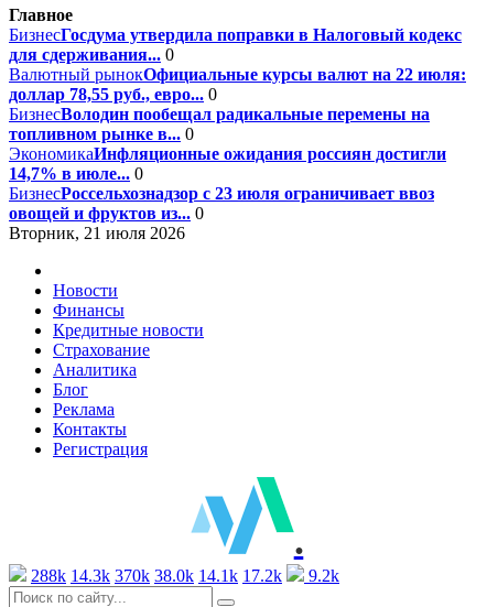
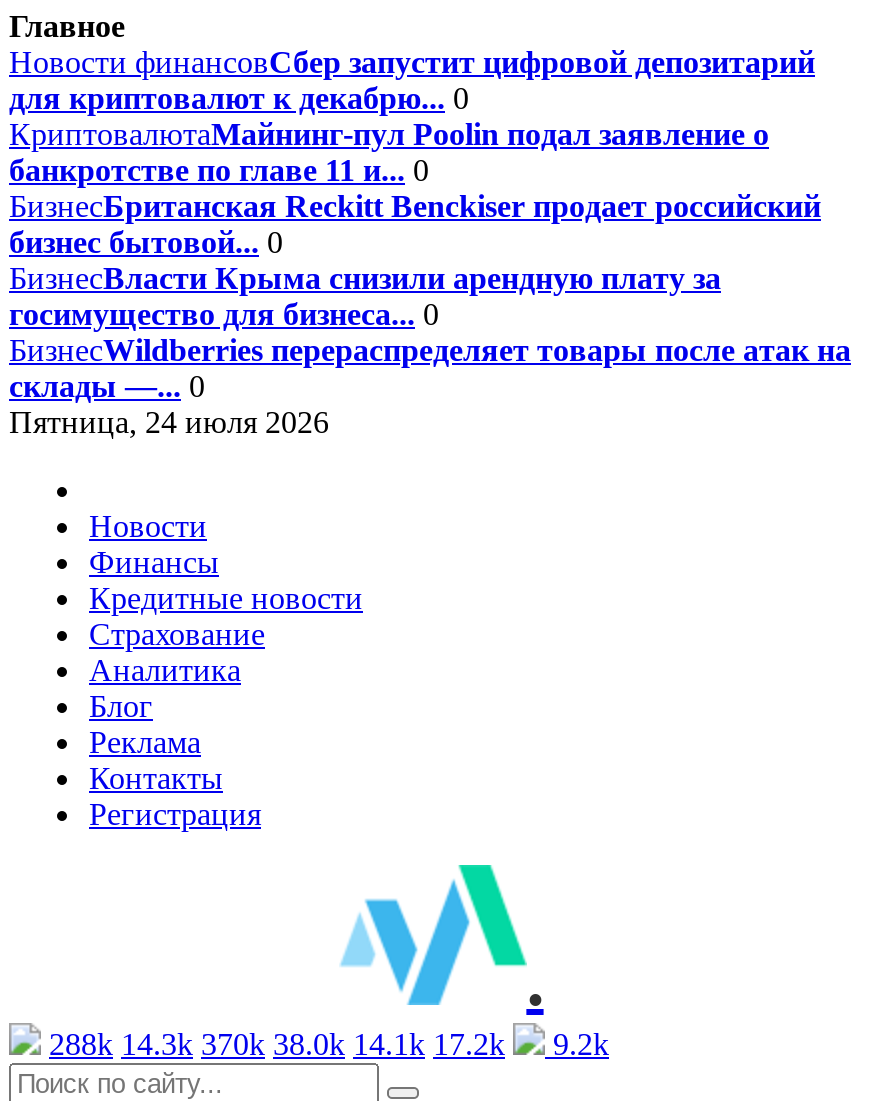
[9,25,466,242] БизнесГосдума утвердила поправки в Налоговый кодекс | для сдерживания... 0 | Валютный рынокОфициальные курсы валют на 22 июля: | доллар 78,55 руб., евро... 0 | БизнесВолодин пообещал радикальные перемены на | топливном рынке в... 0 | ЭкономикаИнфляционные ожидания россиян достигли | 14,7% в июле... 0 | БизнесРоссельхознадзор с 23 июля ограничивает ввоз | овощей и фруктов из... 0 | Вторник, 21 июля 2026 -> [9,45,851,439] Новости финансовСбер запустит цифровой депозитарий | для криптовалют к декабрю... 0 | КриптовалютаМайнинг-пул Poolin подал заявление о | банкротстве по главе 11 и... 0 | БизнесБританская Reckitt Benckiser продает российский | бизнес бытовой... 0 | БизнесВласти Крыма снизили арендную плату за | госимущество для бизнеса... 0 | БизнесWildberries перераспределяет товары после атак на | склады —... 0 | Пятница, 24 июля 2026

